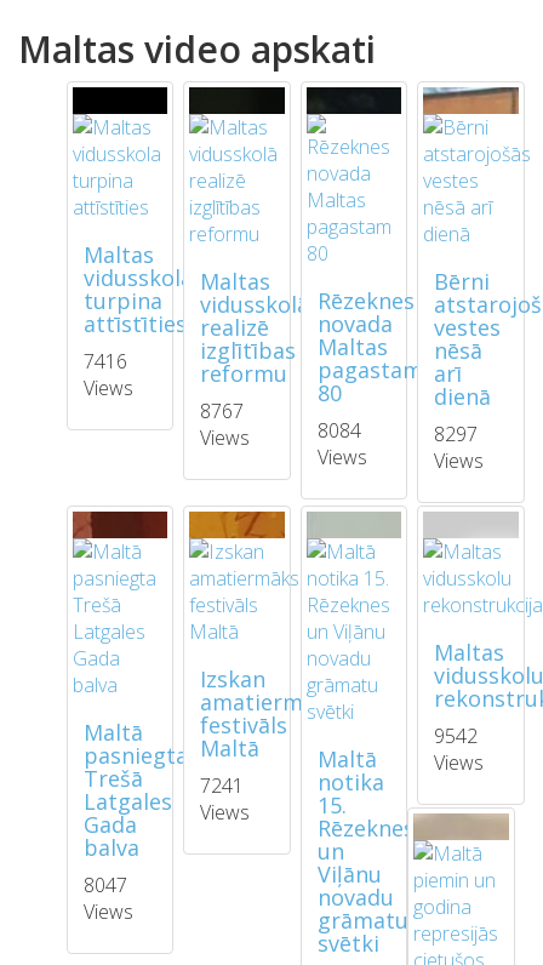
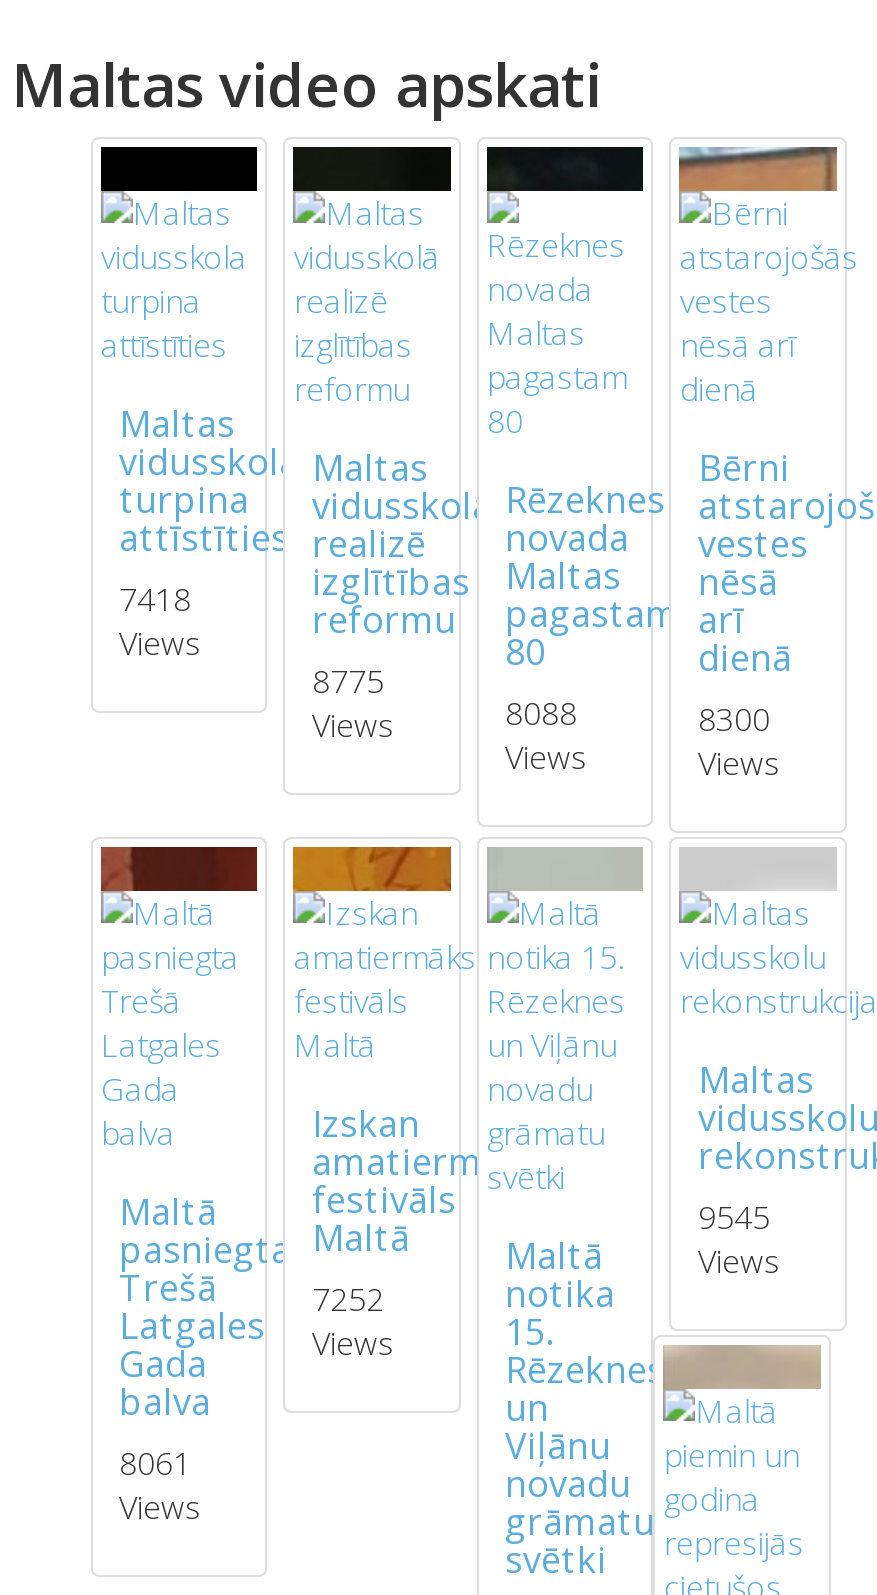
[84,348,127,375] 7416 -> [119,577,191,621] 7418
[201,398,244,424] 8767 -> [312,659,384,703] 8775
[318,417,361,444] 8084 -> [505,691,577,735] 8088
[435,421,478,447] 8297 -> [698,697,770,741] 8300
[435,723,478,749] 9542 -> [698,1195,770,1239] 9545
[201,772,244,799] 7241 -> [312,1277,384,1321] 7252
[84,872,127,898] 8047 -> [119,1441,191,1485] 8061

